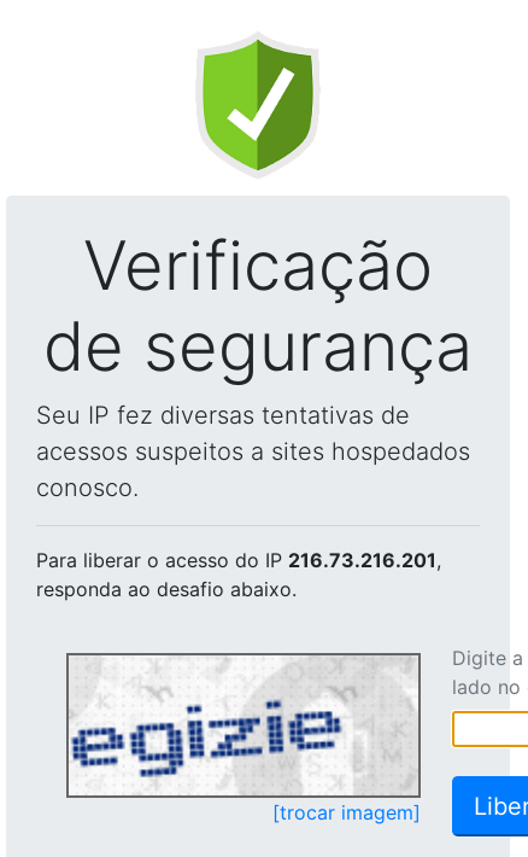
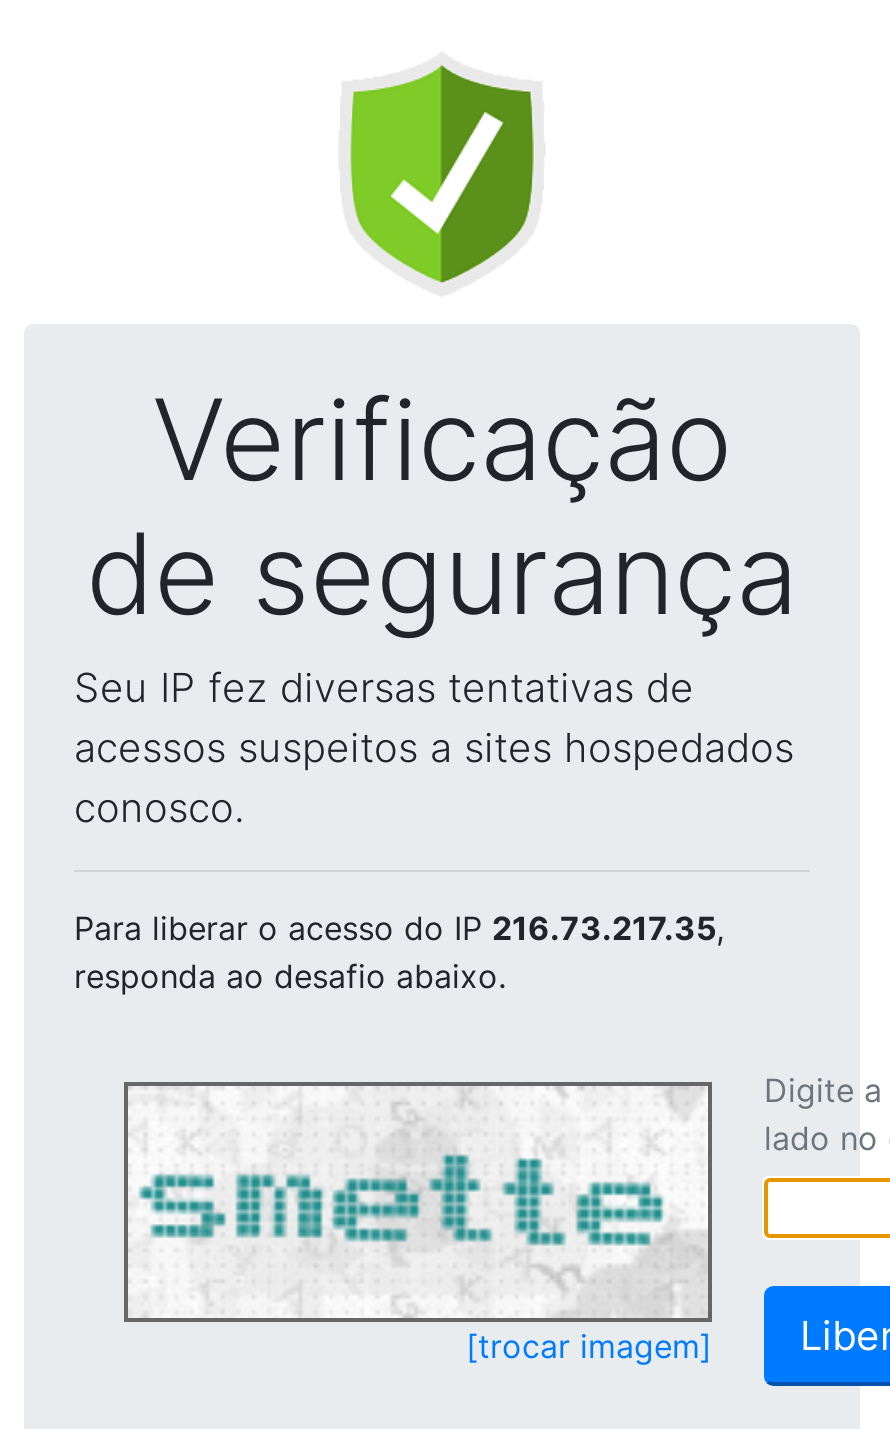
[36,548,441,572] Para liberar o acesso do IP 216.73.216.201, -> [74,908,724,948] Para liberar o acesso do IP 216.73.217.35,
[71,659,413,793] [image] -> [130,1090,698,1312] [image]

